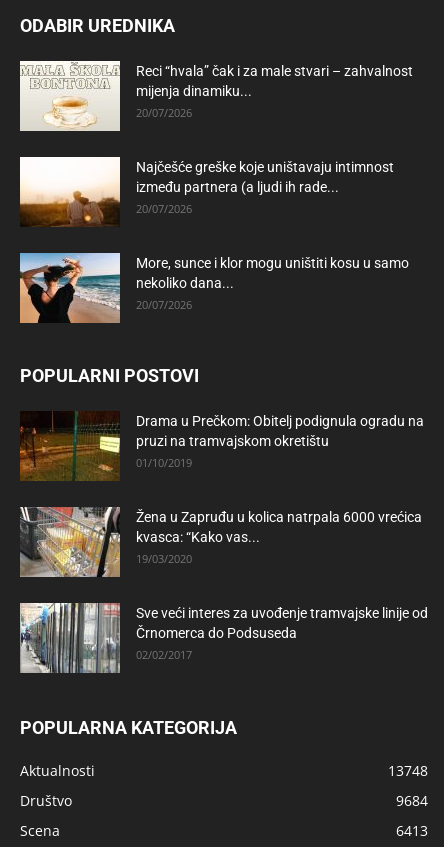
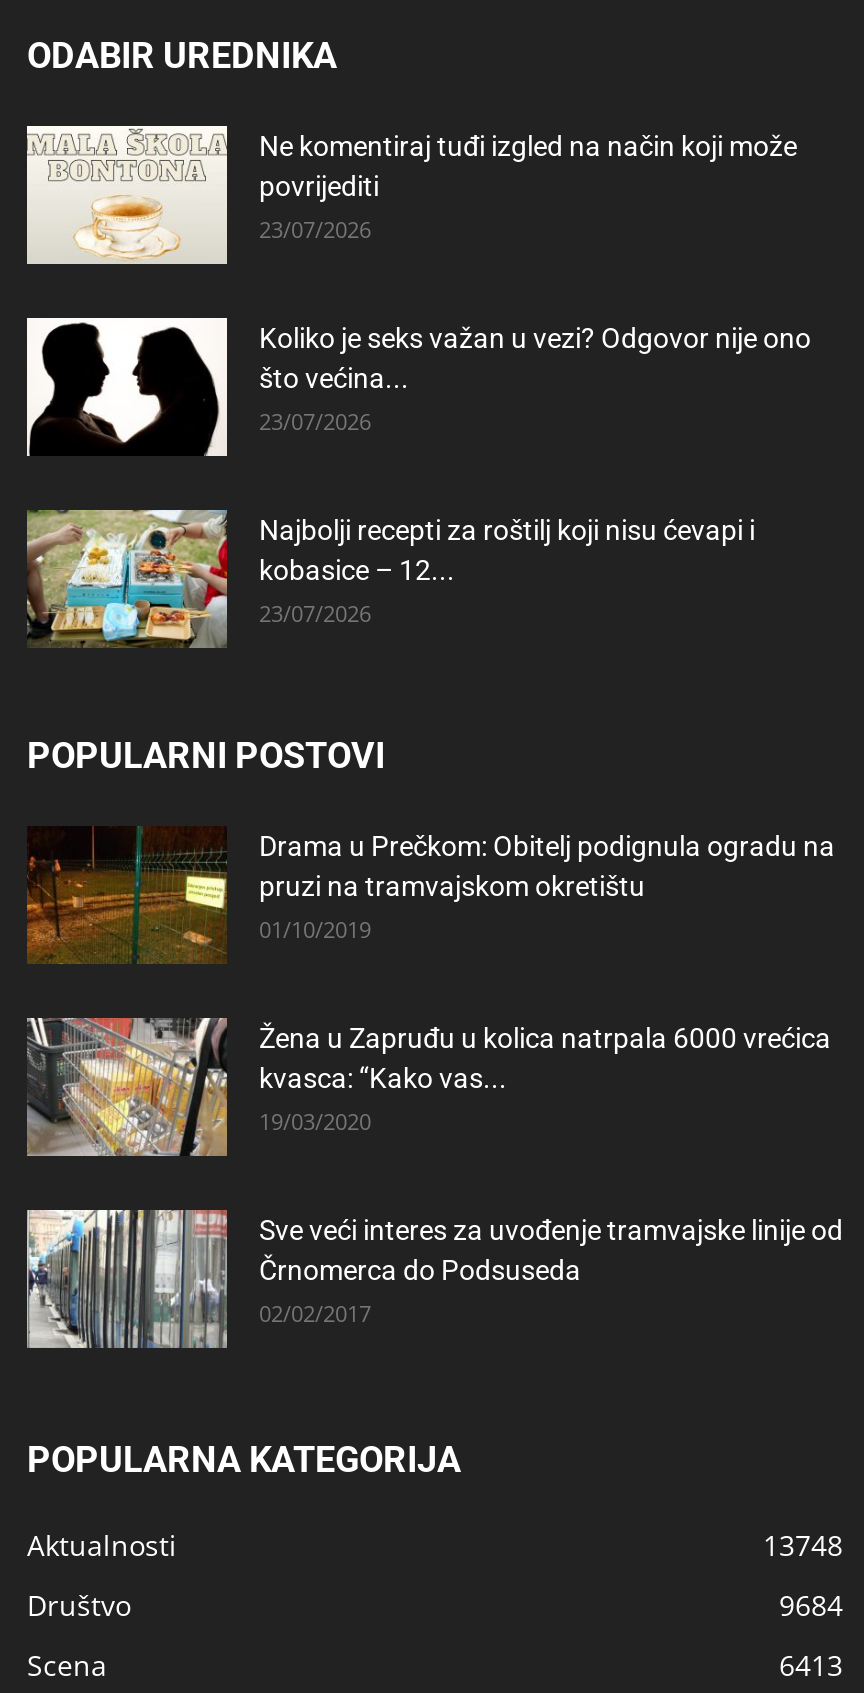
[136,63,413,120] Reci “hvala” čak i za male stvari – zahvalnost | mijenja dinamiku... | 20/07/2026 -> [259,130,797,244] Ne komentiraj tuđi izgled na način koji može | povrijediti | 23/07/2026
[19,158,394,227] [image] | Najčešće greške koje uništavaju intimnost | između partnera (a ljudi ih rade... | 20/07/2026 -> [25,322,811,458] [image] | Koliko je seks važan u vezi? Odgovor nije ono | što većina... | 23/07/2026
[19,252,409,324] [image] | More, sunce i klor mogu uništiti kosu u samo | nekoliko dana... | 20/07/2026 -> [27,510,755,650] [image] | Najbolji recepti za roštilj koji nisu ćevapi i | kobasice – 12... | 23/07/2026

